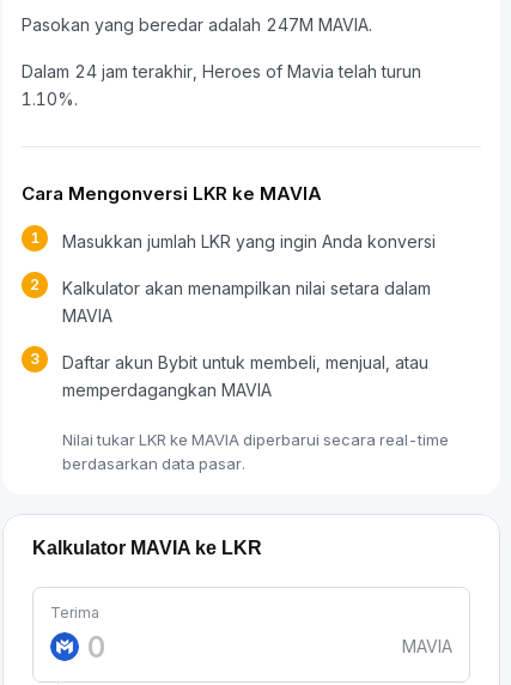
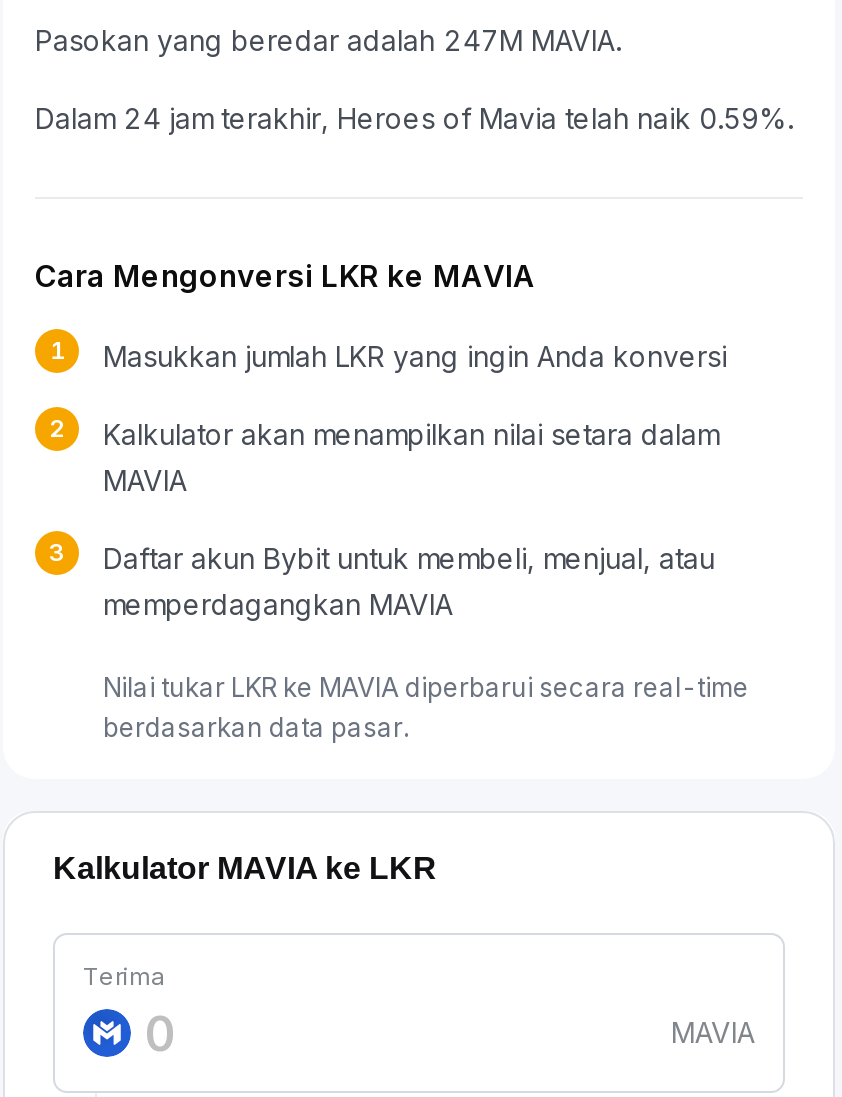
[22,61,421,109] Dalam 24 jam terakhir, Heroes of Mavia telah turun | 1.10%. -> [35,101,793,135] Dalam 24 jam terakhir, Heroes of Mavia telah naik 0.59%.

